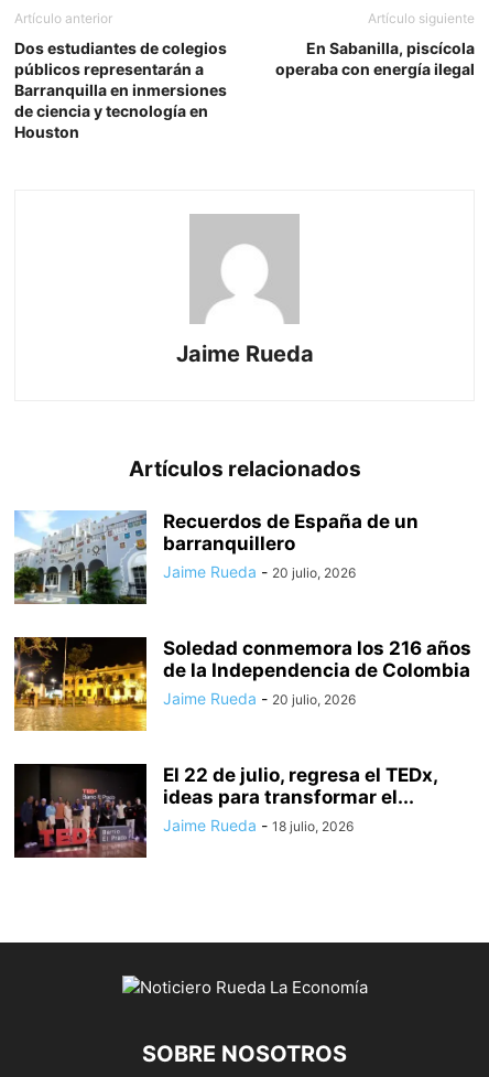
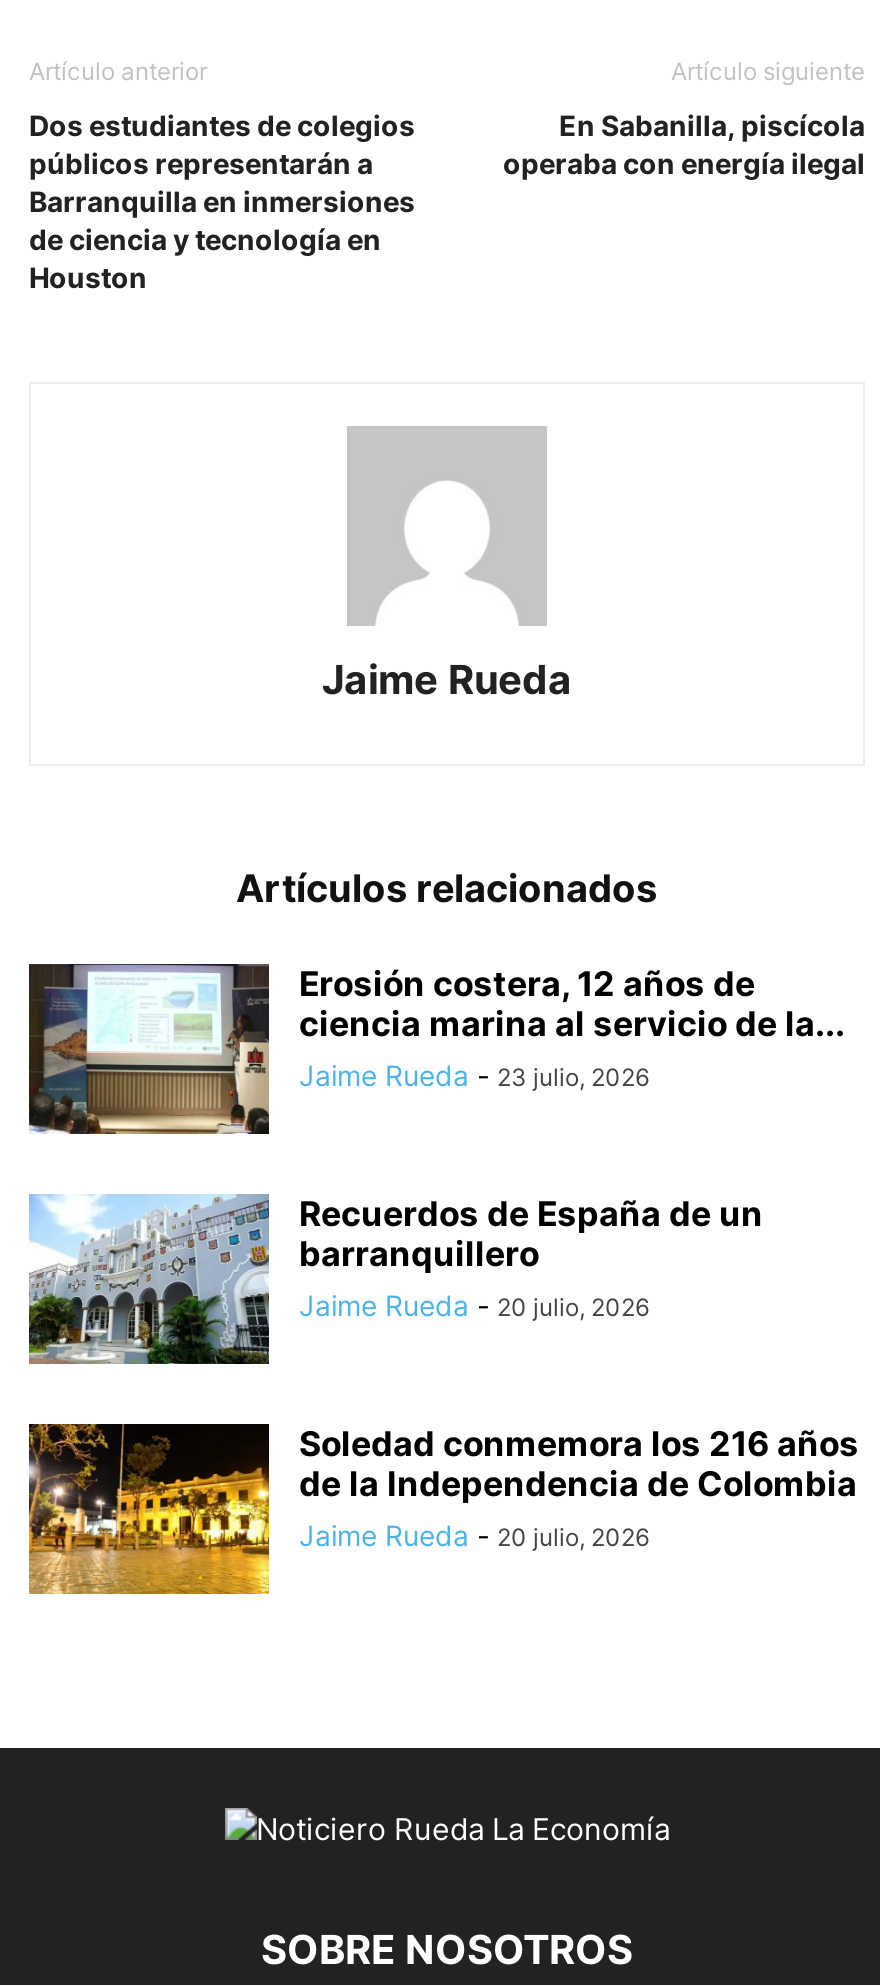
none -> [27,962,845,1136] [image] | Erosión costera, 12 años de | ciencia marina al servicio de la... | Jaime Rueda - 23 julio, 2026
moved [12,509,471,708] -> [25,1192,859,1552]: [image] | Recuerdos de España de un | barranquillero | Jaime Rueda - 20 julio, 2026 | Soledad conmemora los 216 años | de la Independencia de Colombia | Jaime Rueda - 20 julio, 2026
[13,763,437,859] [image] | El 22 de julio, regresa el TEDx, | ideas para transformar el... | Jaime Rueda - 18 julio, 2026 -> none

